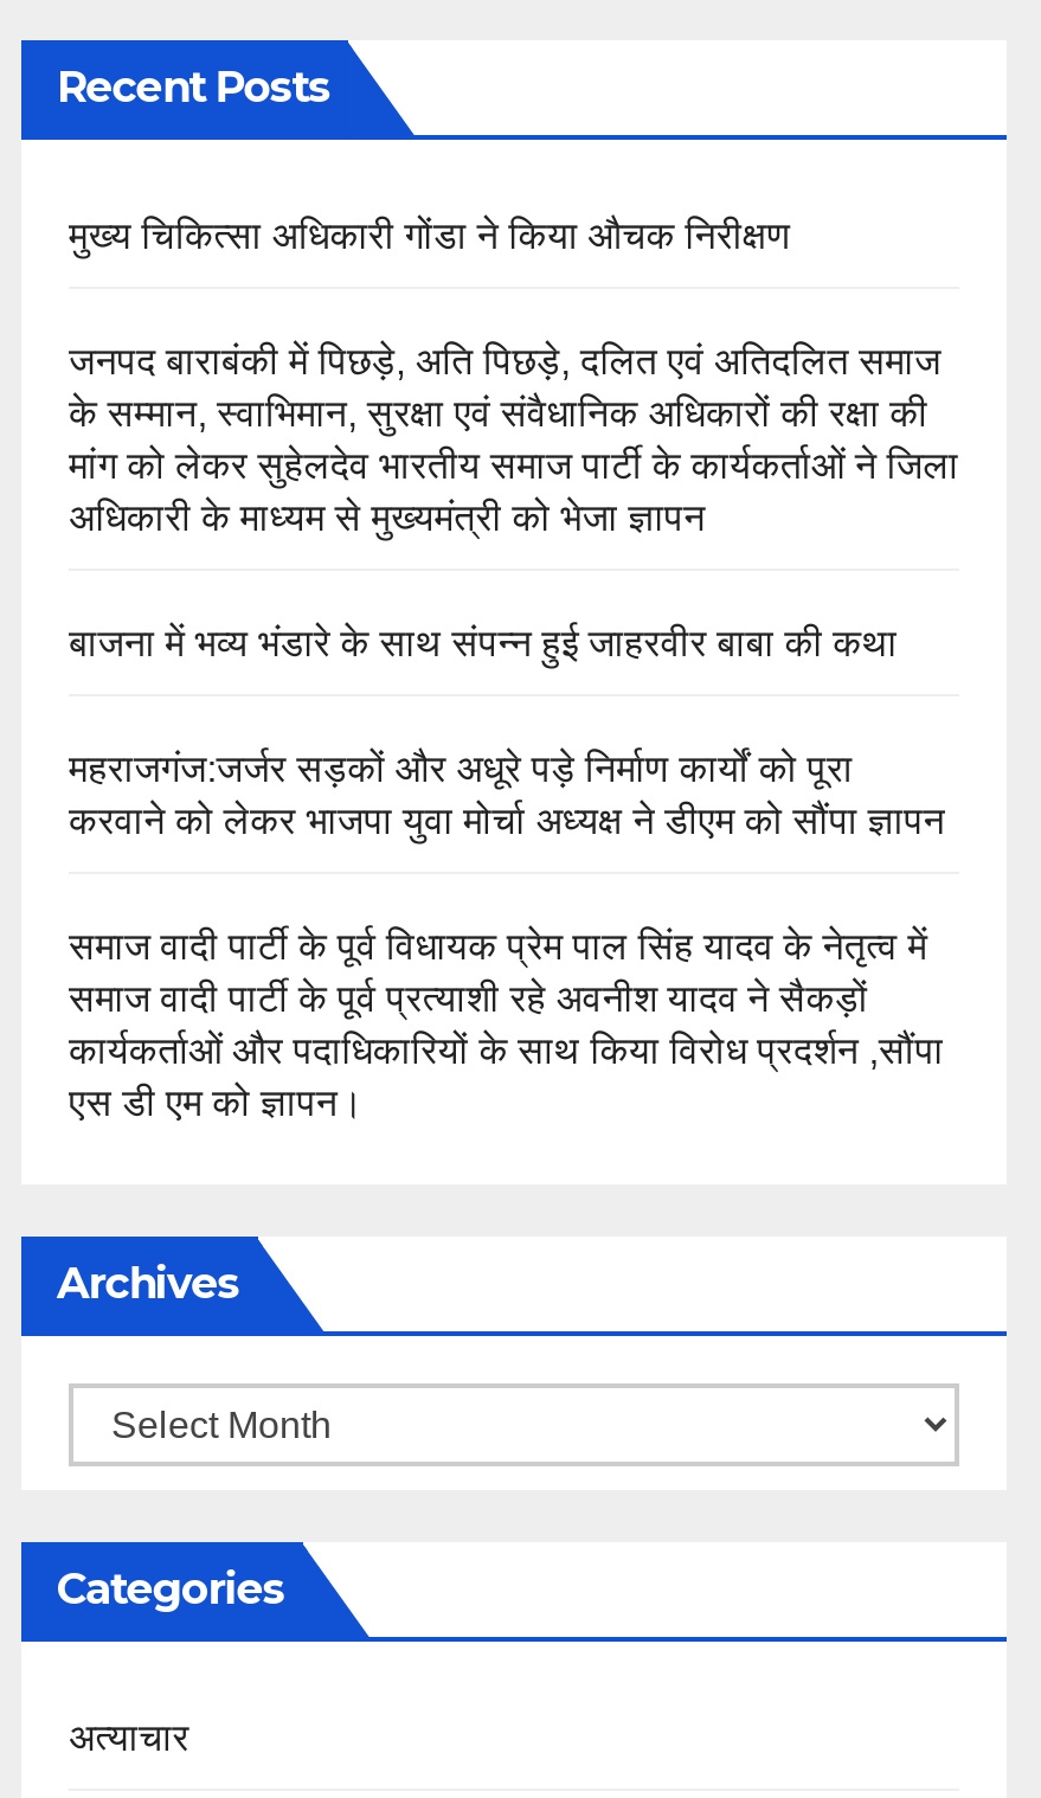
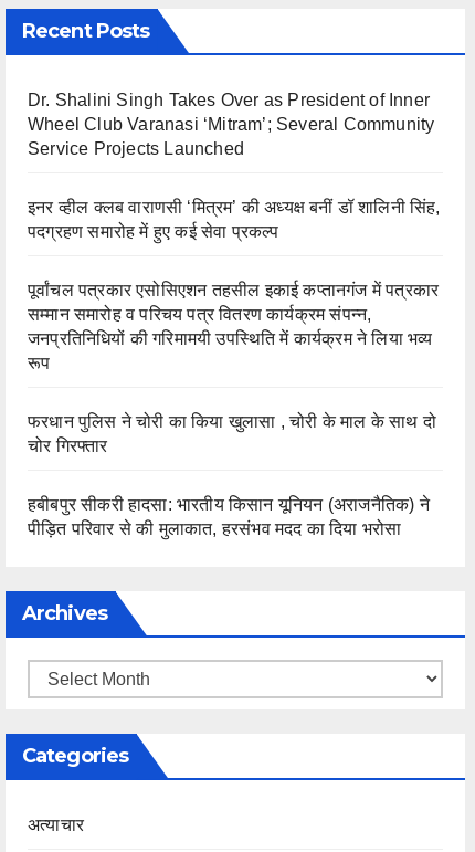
[69,215,791,255] मुख्य चिकित्सा अधिकारी गोंडा ने किया औचक निरीक्षण -> [28,90,435,158] Dr. Shalini Singh Takes Over as President of Inner | Wheel Club Varanasi ‘Mitram’; Several Community | Service Projects Launched
[69,340,959,537] जनपद बाराबंकी में पिछड़े, अति पिछड़े, दलित एवं अतिदलित समाज | के सम्मान, स्वाभिमान, सुरक्षा एवं संवैधानिक अधिकारों की रक्षा की | मांग को लेकर सुहेलदेव भारतीय समाज पार्टी के कार्यकर्ताओं ने जिला | अधिकारी के माध्यम से मुख्यमंत्री को भेजा ज्ञापन -> [28,197,440,241] इनर व्हील क्लब वाराणसी ‘मित्रम’ की अध्यक्ष बनीं डॉ शालिनी सिंह, | पदग्रहण समारोह में हुए कई सेवा प्रकल्प
[69,622,898,663] बाजना में भव्य भंडारे के साथ संपन्न हुई जाहरवीर बाबा की कथा -> [28,280,439,372] पूर्वांचल पत्रकार एसोसिएशन तहसील इकाई कप्तानगंज में पत्रकार | सम्मान समारोह व परिचय पत्र वितरण कार्यक्रम संपन्न, | जनप्रतिनिधियों की गरिमामयी उपस्थिति में कार्यक्रम ने लिया भव्य | रूप
[69,748,945,840] महराजगंज:जर्जर सड़कों और अधूरे पड़े निर्माण कार्यों को पूरा | करवाने को लेकर भाजपा युवा मोर्चा अध्यक्ष ने डीएम को सौंपा ज्ञापन -> [28,412,436,455] फरधान पुलिस ने चोरी का किया खुलासा , चोरी के माल के साथ दो | चोर गिरफ्तार
[69,926,944,1122] समाज वादी पार्टी के पूर्व विधायक प्रेम पाल सिंह यादव के नेतृत्व में | समाज वादी पार्टी के पूर्व प्रत्याशी रहे अवनीश यादव ने सैकड़ों | कार्यकर्ताओं और पदाधिकारियों के साथ किया विरोध प्रदर्शन ,सौंपा | एस डी एम को ज्ञापन। -> [28,495,429,538] हबीबपुर सीकरी हादसा: भारतीय किसान यूनियन (अराजनैतिक) ने | पीड़ित परिवार से की मुलाकात, हरसंभव मदद का दिया भरोसा

